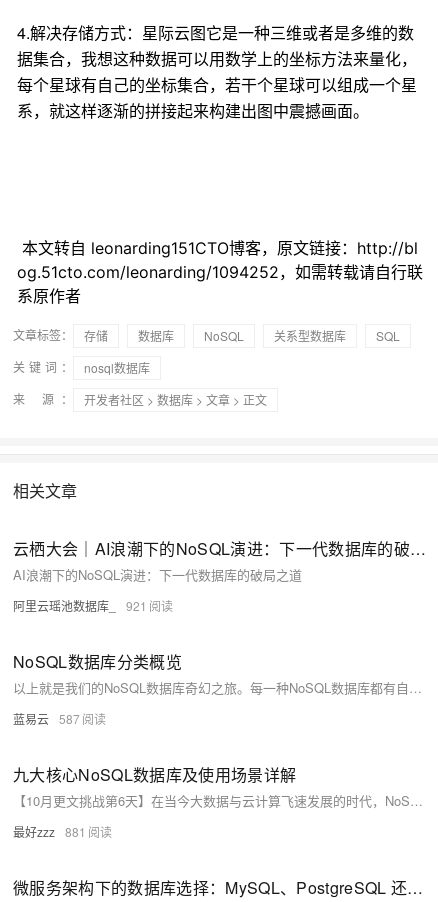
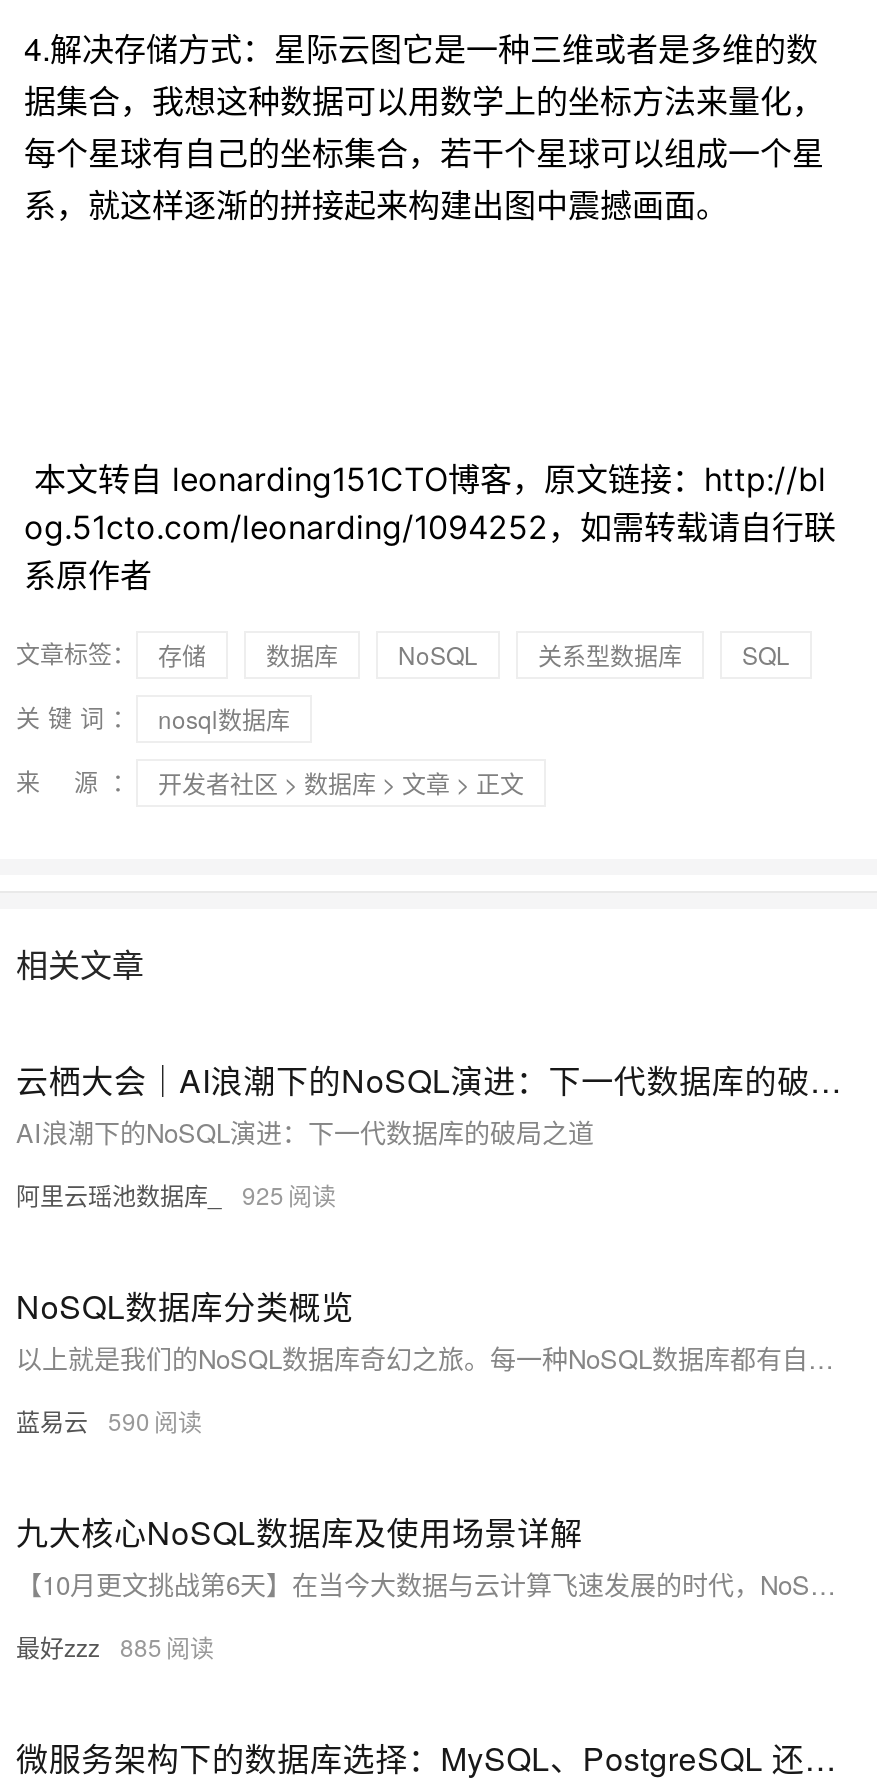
[13,597,147,614] 阿里云瑶池数据库_ 921 -> [16,1177,284,1211] 阿里云瑶池数据库_ 925
[13,710,80,727] 蓝易云 587 -> [16,1403,150,1437] 蓝易云 590
[13,823,86,840] 最好zzz 881 -> [16,1629,162,1663] 最好zzz 885

